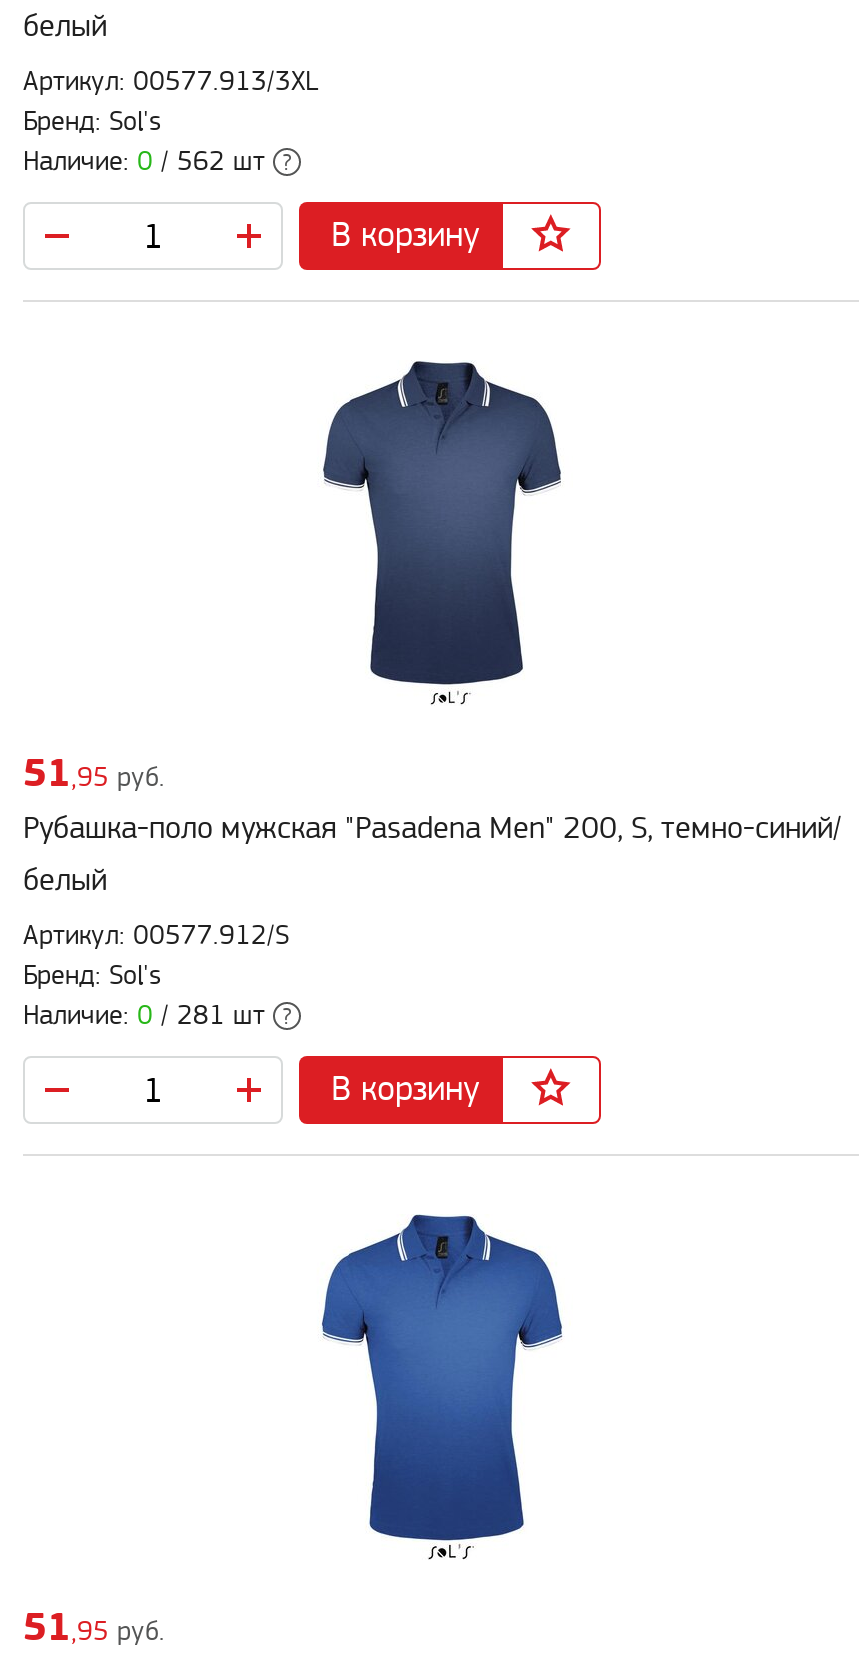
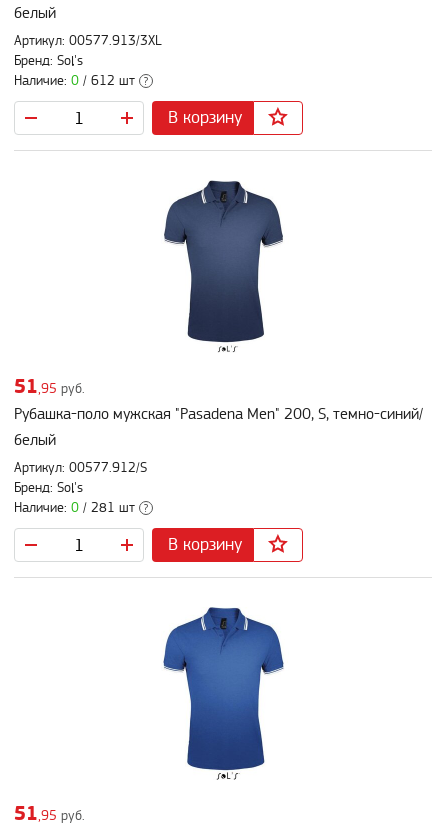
[23,148,265,176] Наличие: 0 / 562 шт -> [14,74,135,88] Наличие: 0 / 612 шт

